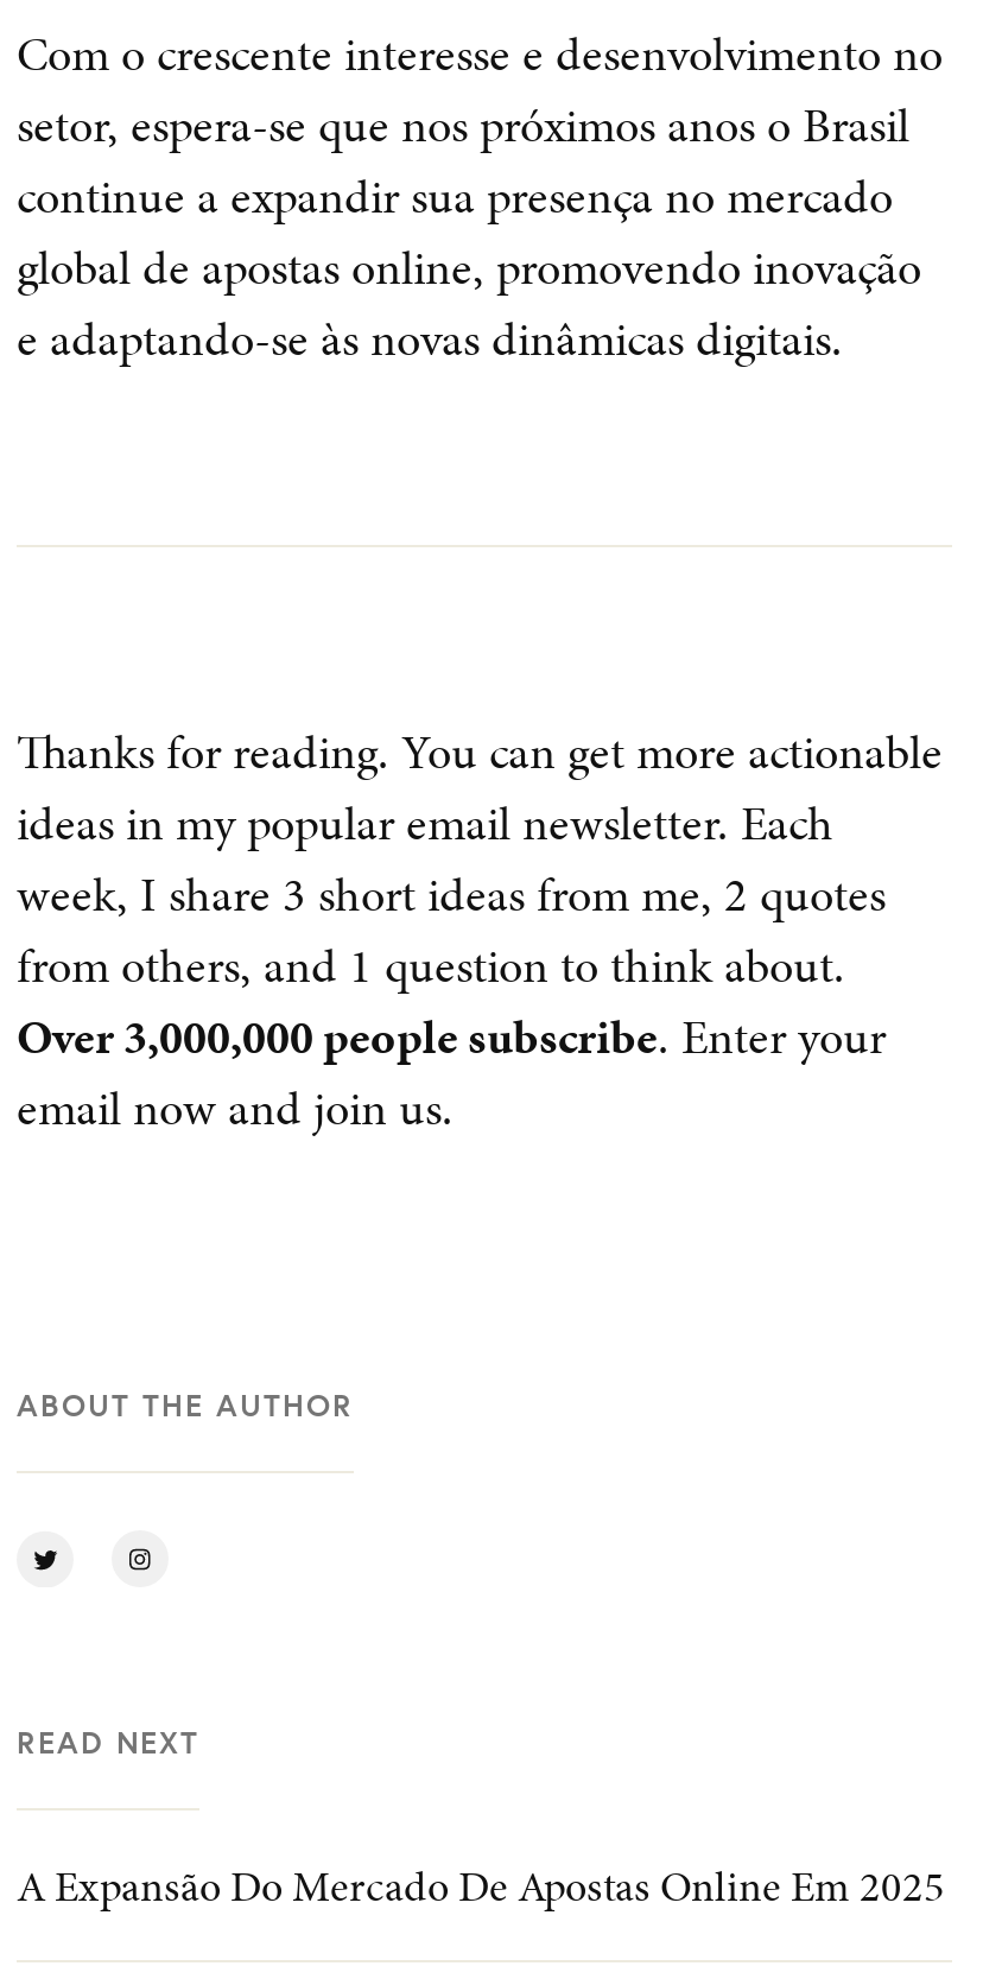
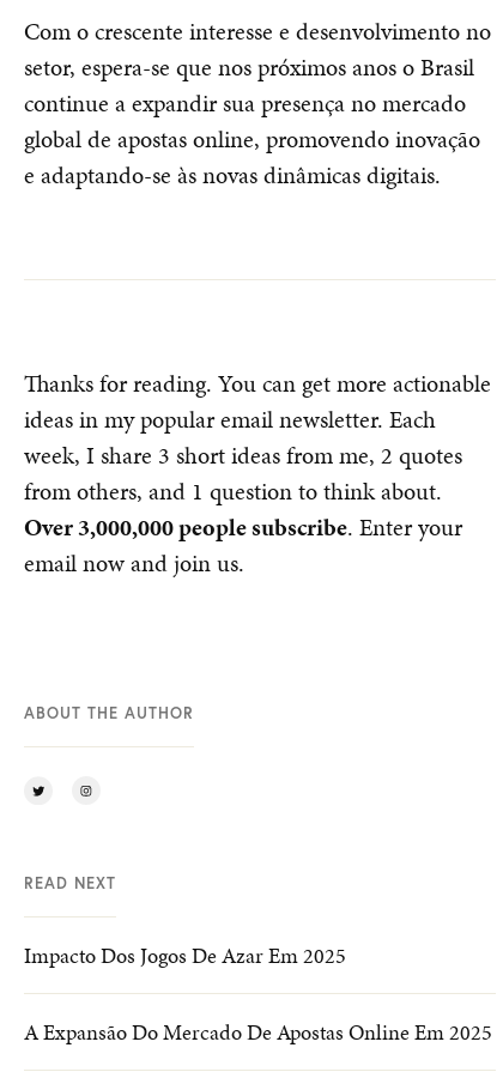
none -> [24,940,346,970] Impacto Dos Jogos De Azar Em 2025

